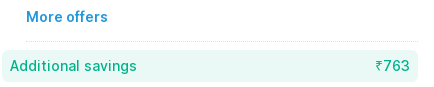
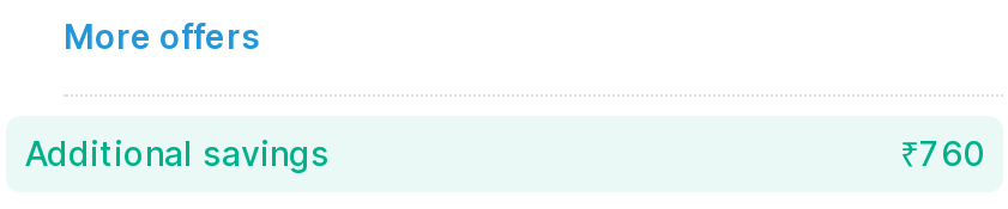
[375,57,410,74] ₹763 -> [900,131,984,172] ₹760

